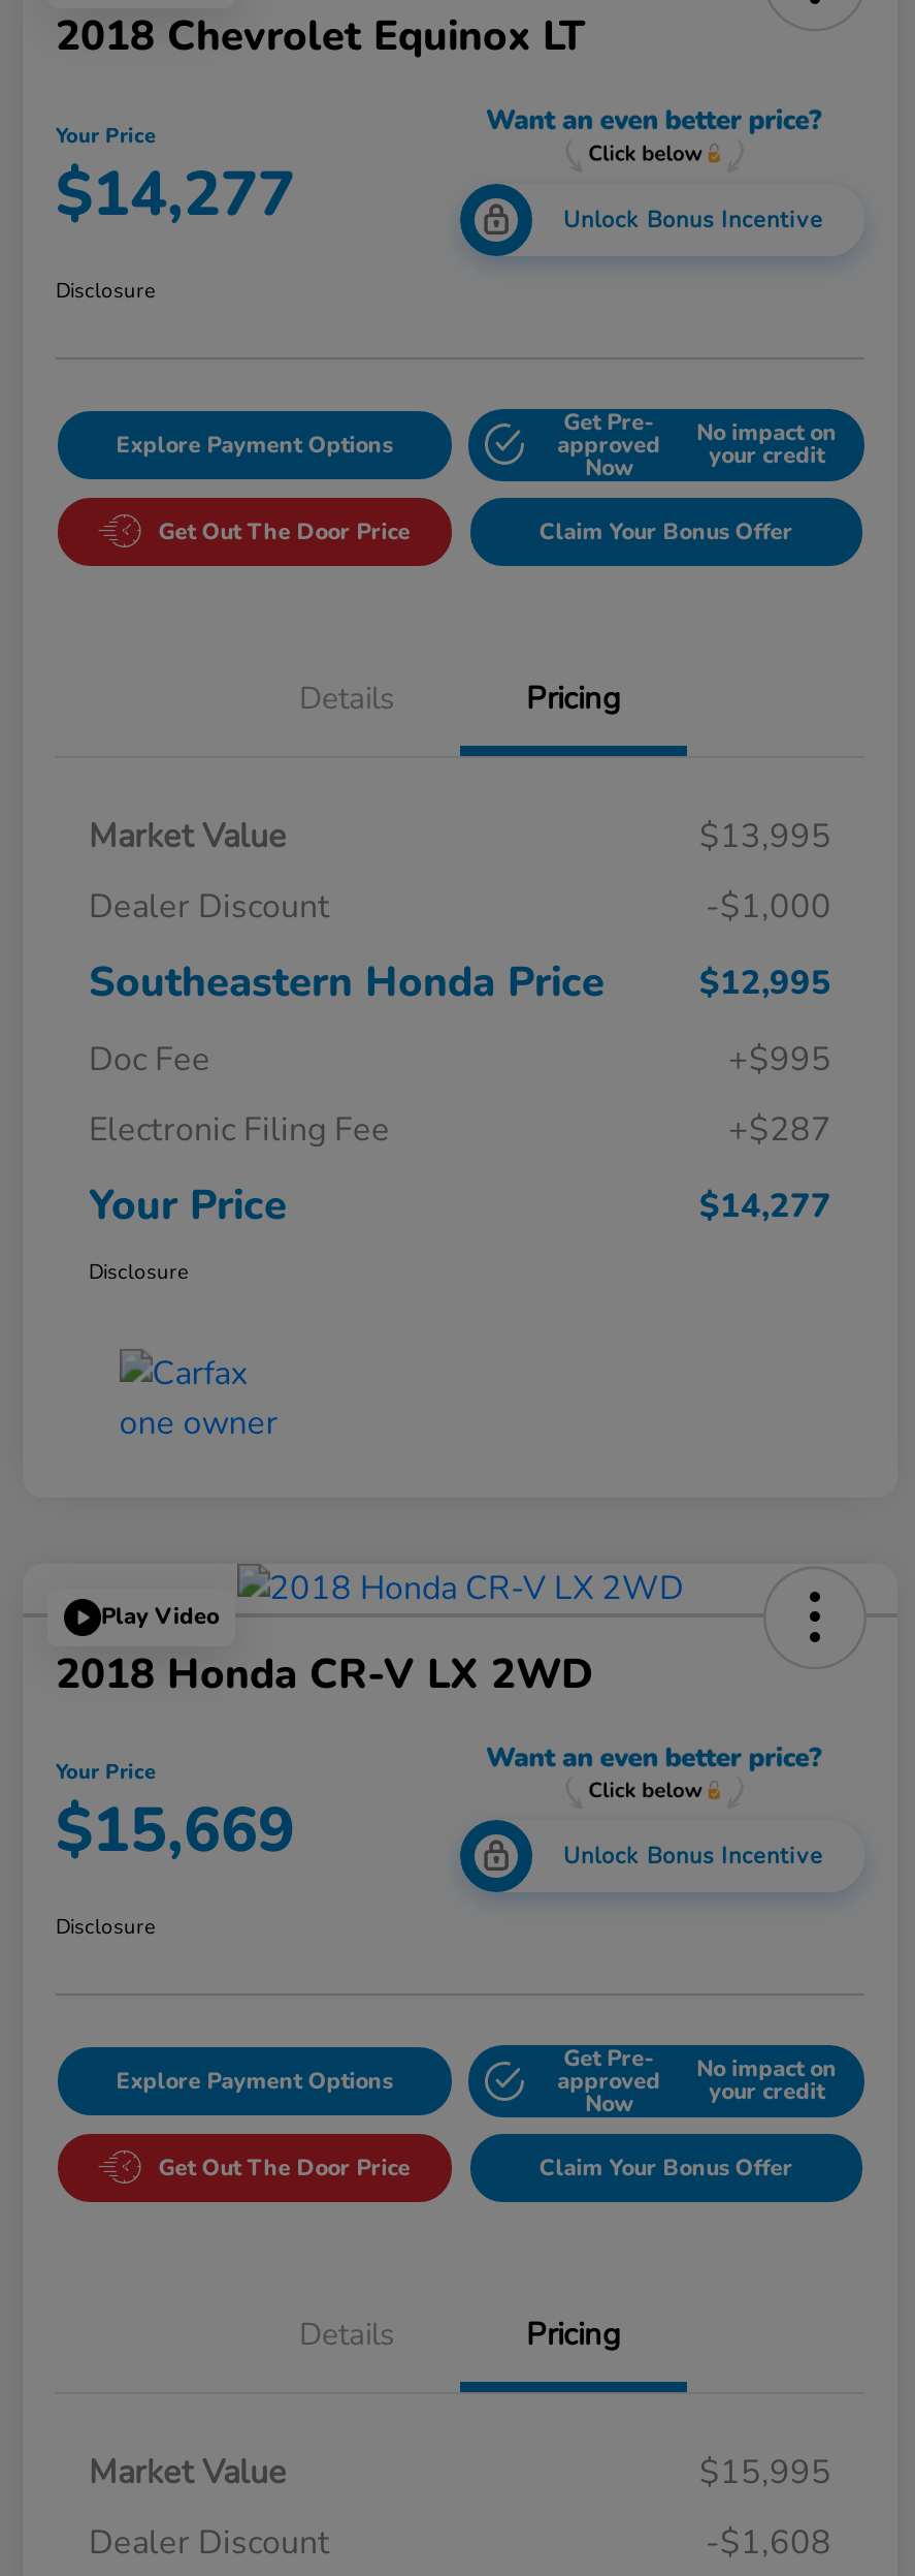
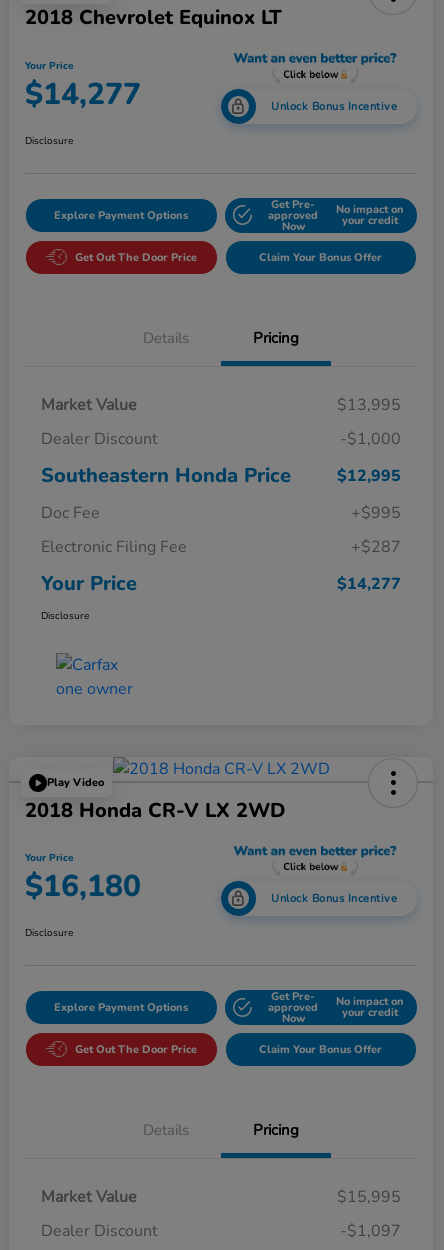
[56,1789,295,1874] $15,669 -> [25,866,141,907] $16,180
[706,2520,831,2565] -$1,608 -> [340,1220,401,1242] -$1,097

